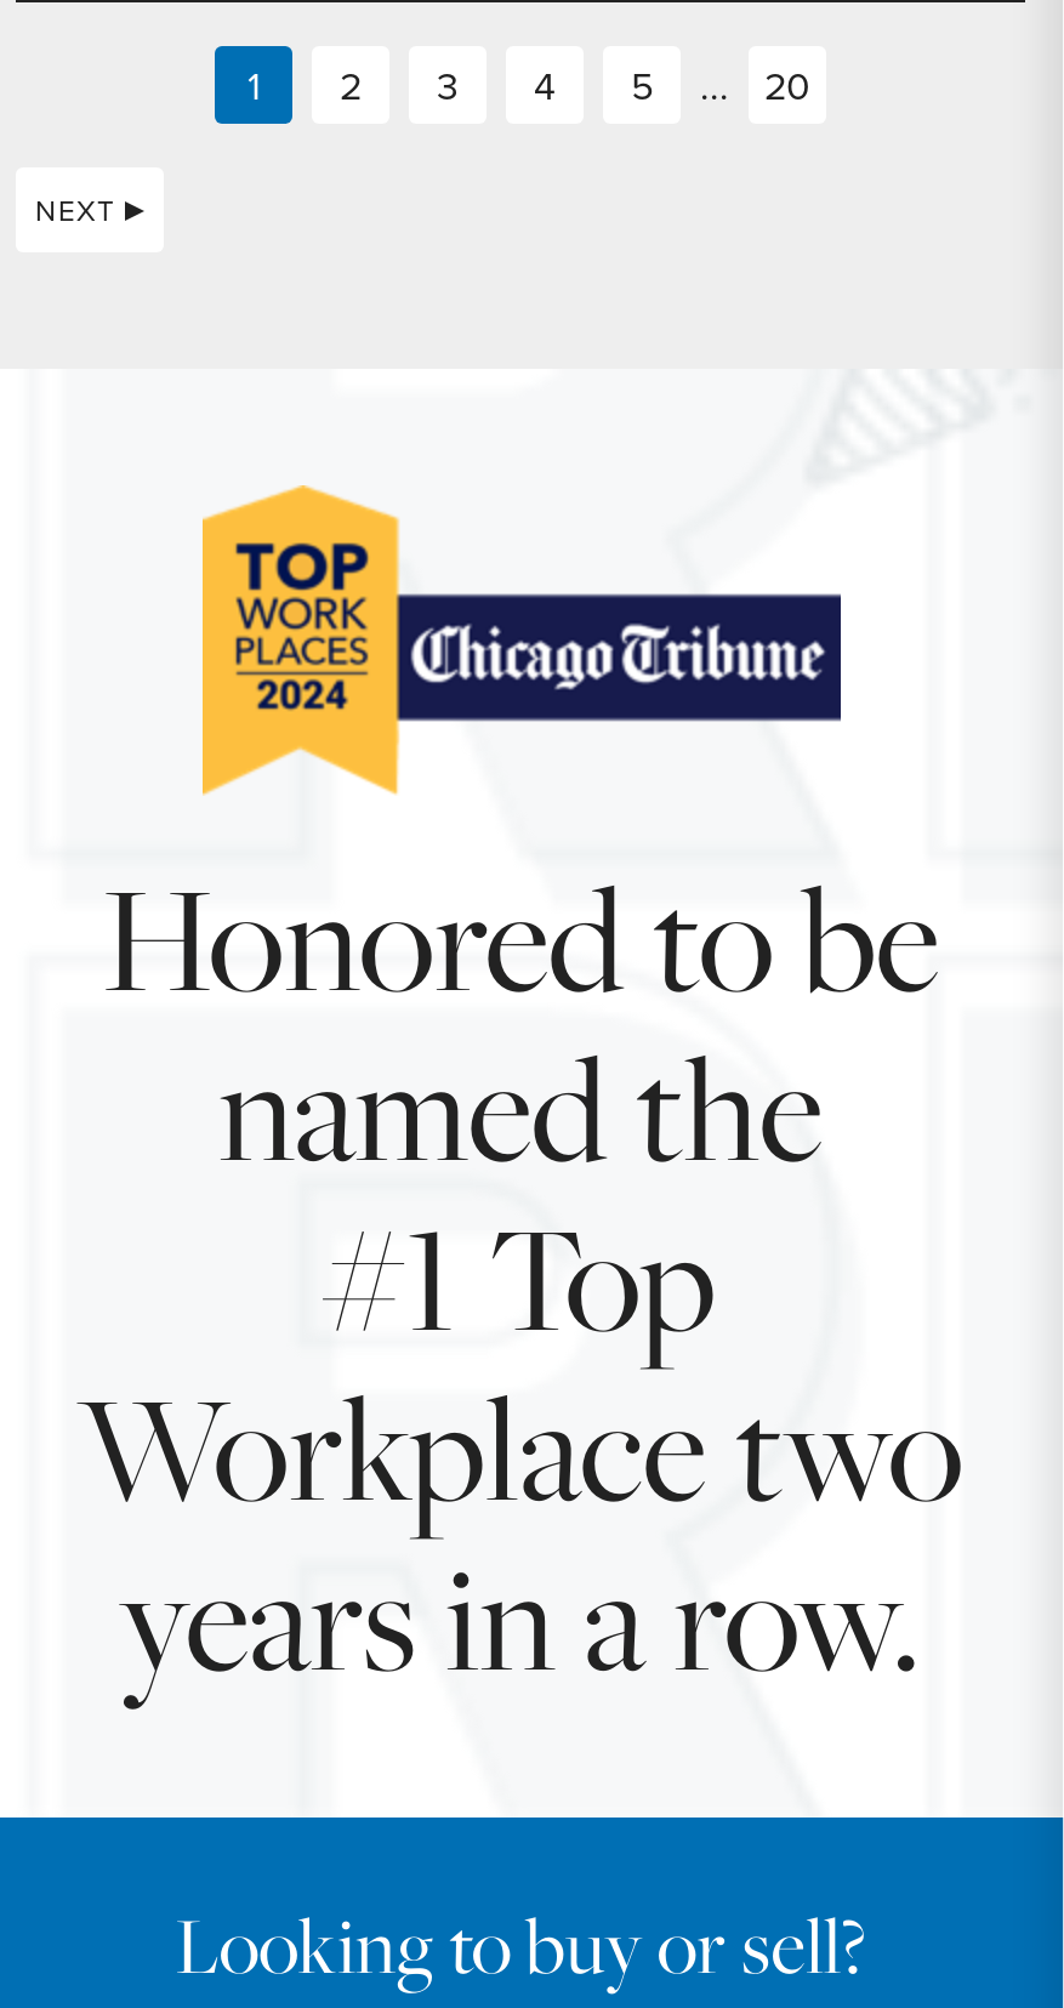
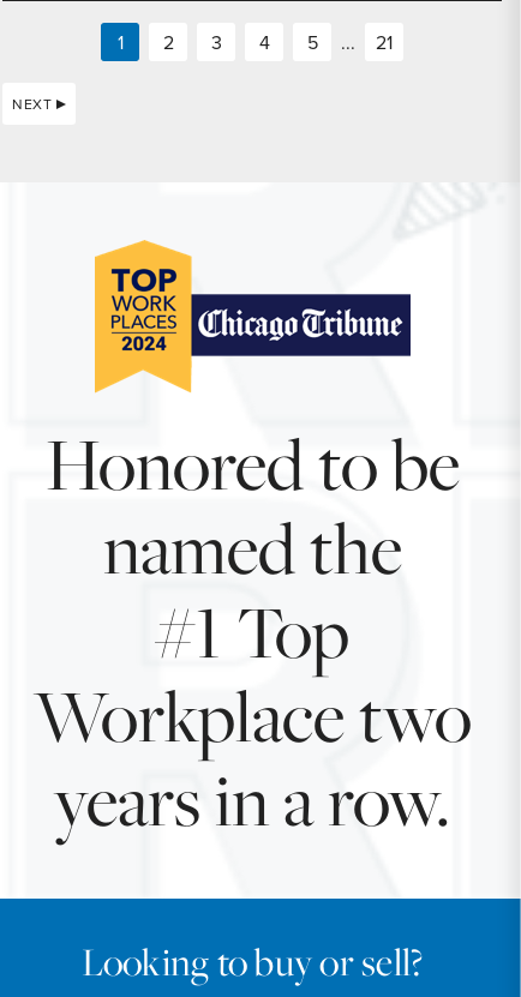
[764,58,810,112] 20 -> [376,29,393,55] 21

